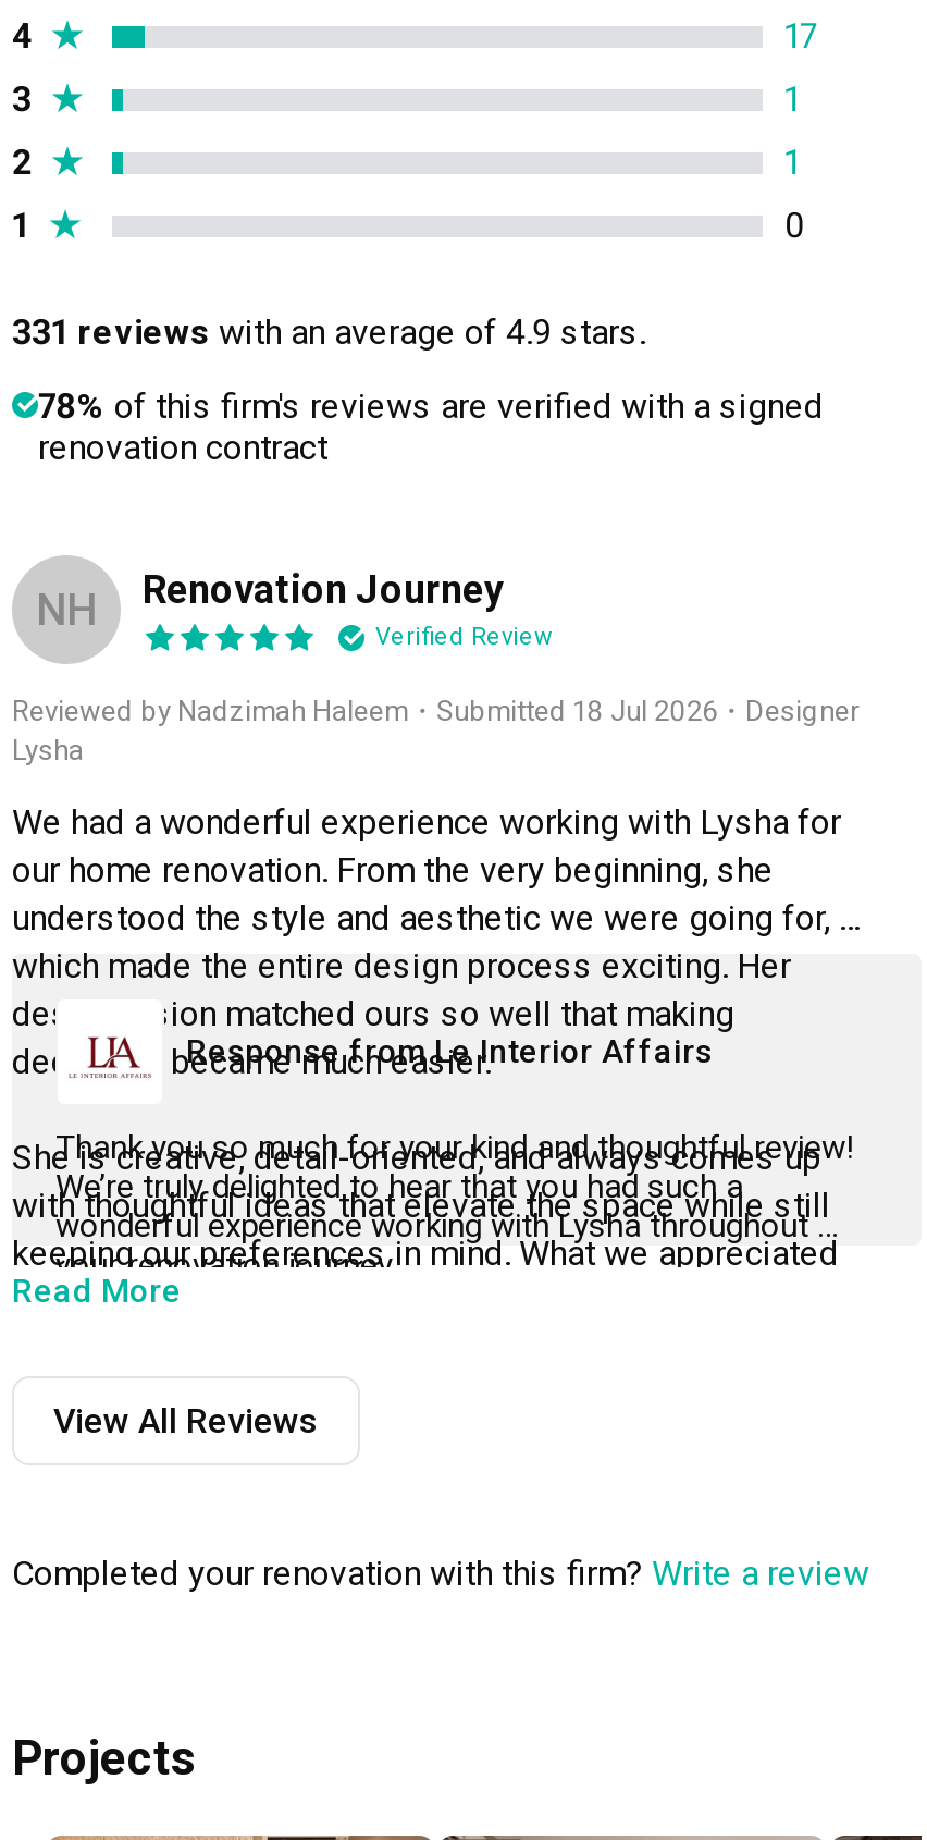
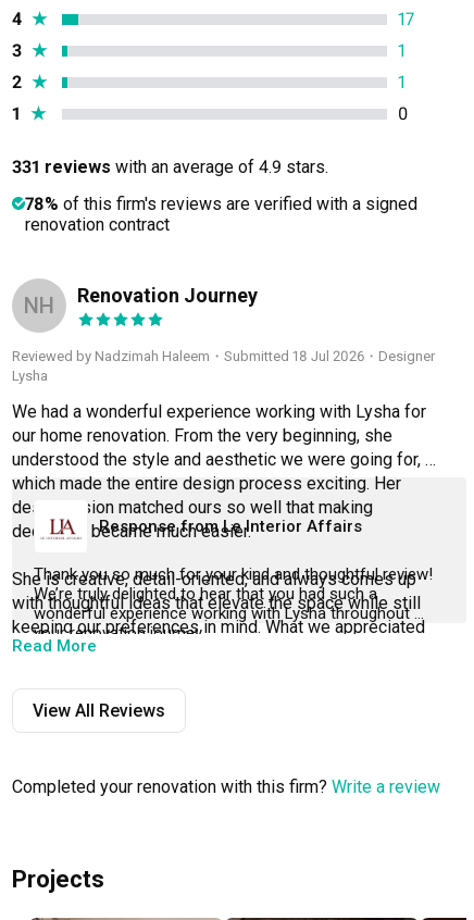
[375,623,552,651] Verified Review -> none

